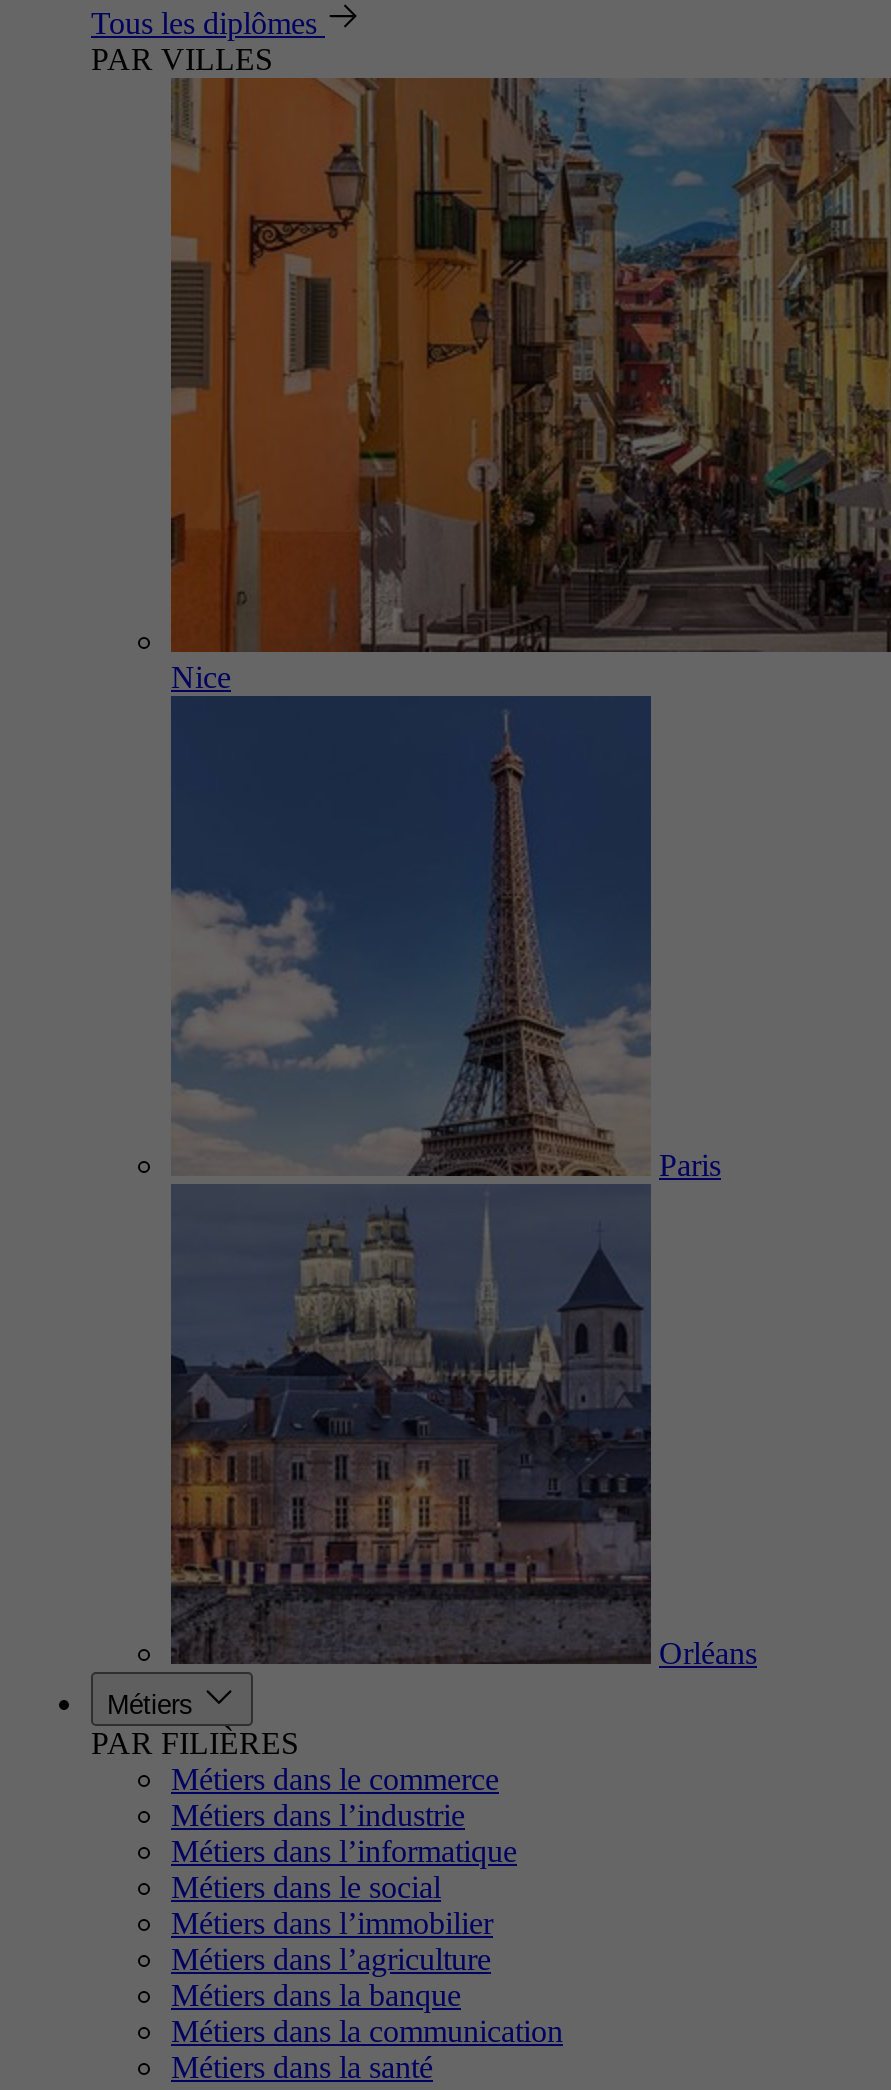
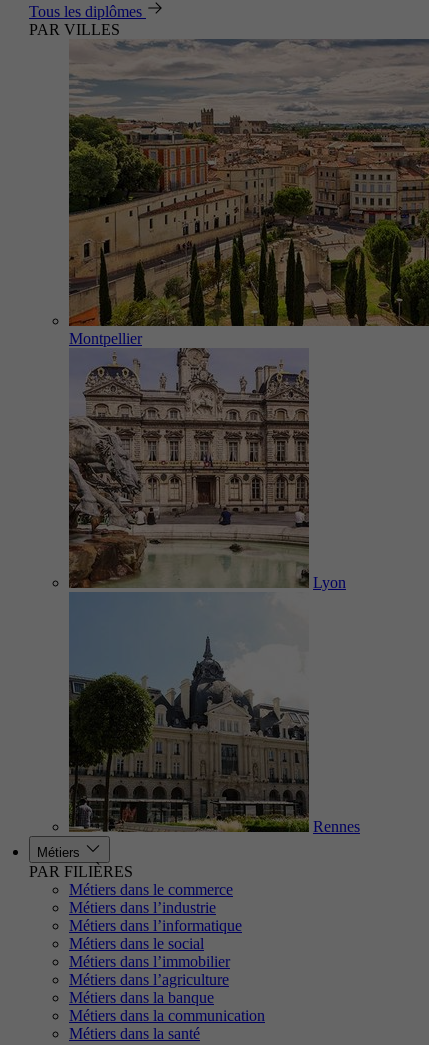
[169,76,885,694] [image] | Nice -> [68,38,426,347] [image] | Montpellier
[169,694,721,1666] [image] | Paris -> [68,347,346,833] [image] | Lyon
[659,1636,757,1670] Orléans -> [313,818,360,835] Rennes

